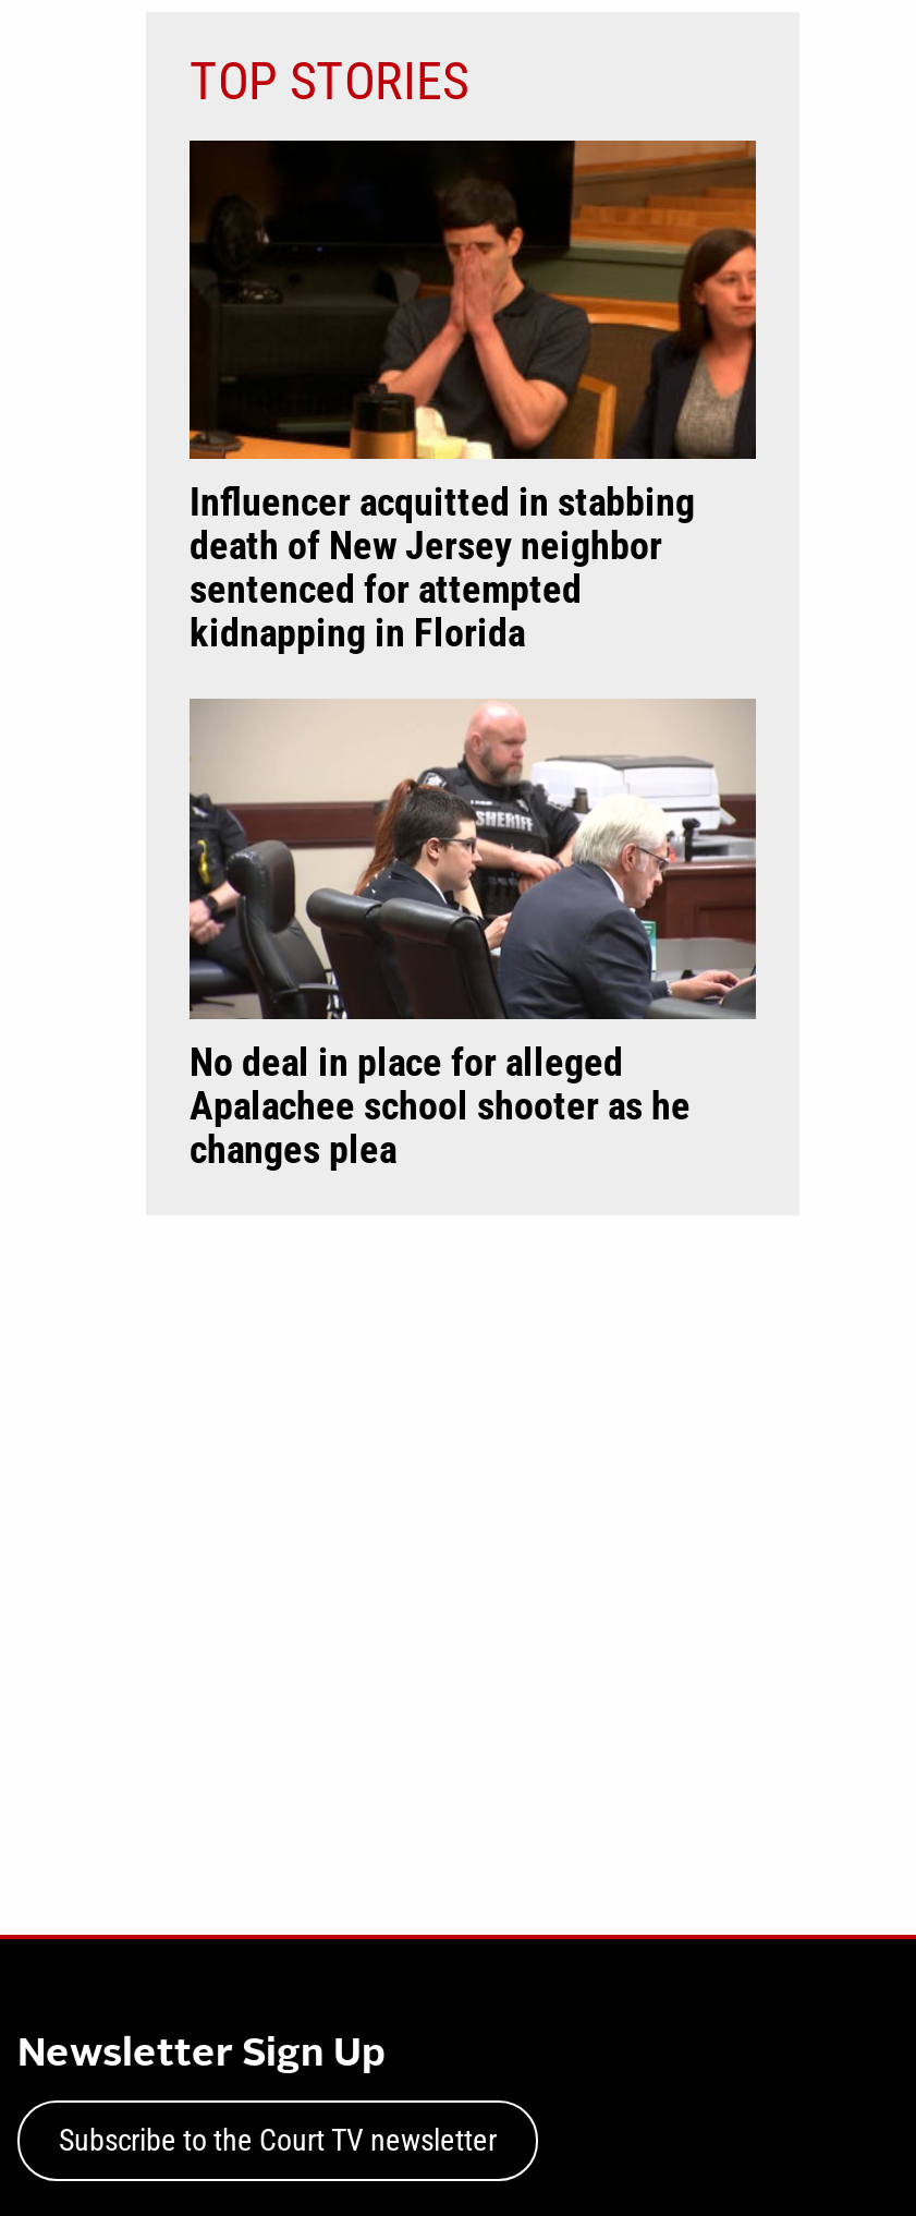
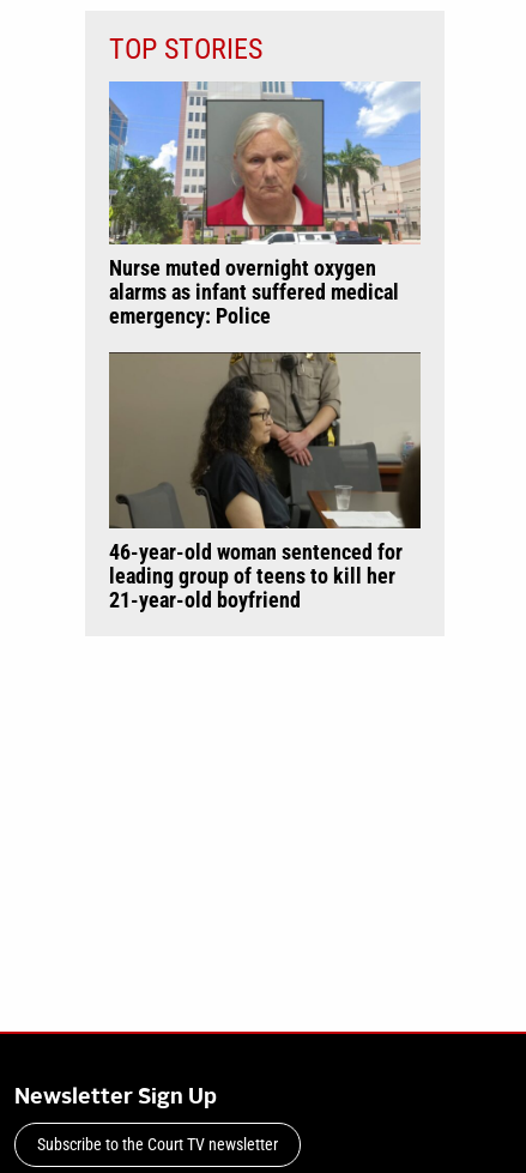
[187,138,758,656] [image] | Influencer acquitted in stabbing | death of New Jersey neighbor | sentenced for attempted | kidnapping in Florida -> [108,80,421,328] [image] | Nurse muted overnight oxygen | alarms as infant suffered medical | emergency: Police
[190,699,756,1172] [image] | No deal in place for alleged | Apalachee school shooter as he | changes plea -> [109,351,421,612] [image] | 46-year-old woman sentenced for | leading group of teens to kill her | 21-year-old boyfriend

